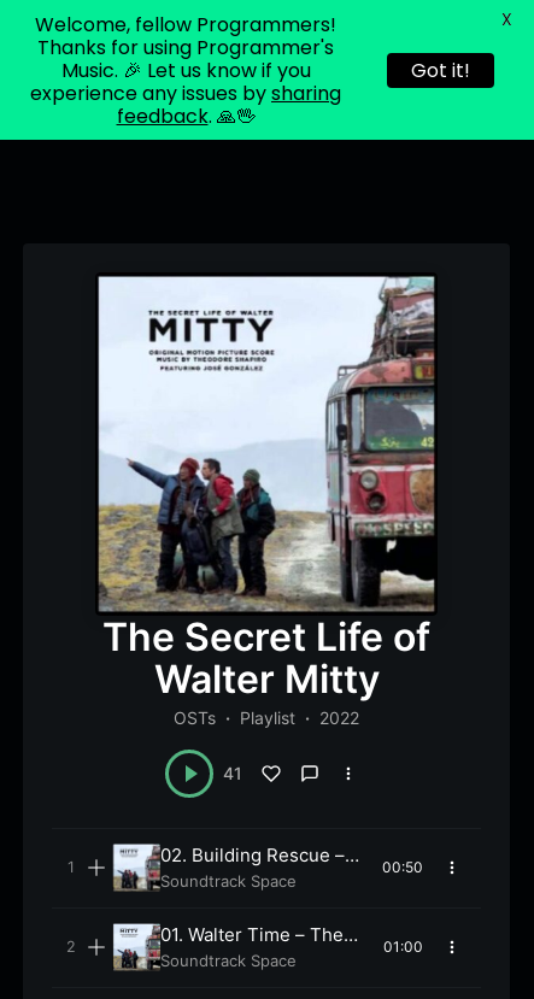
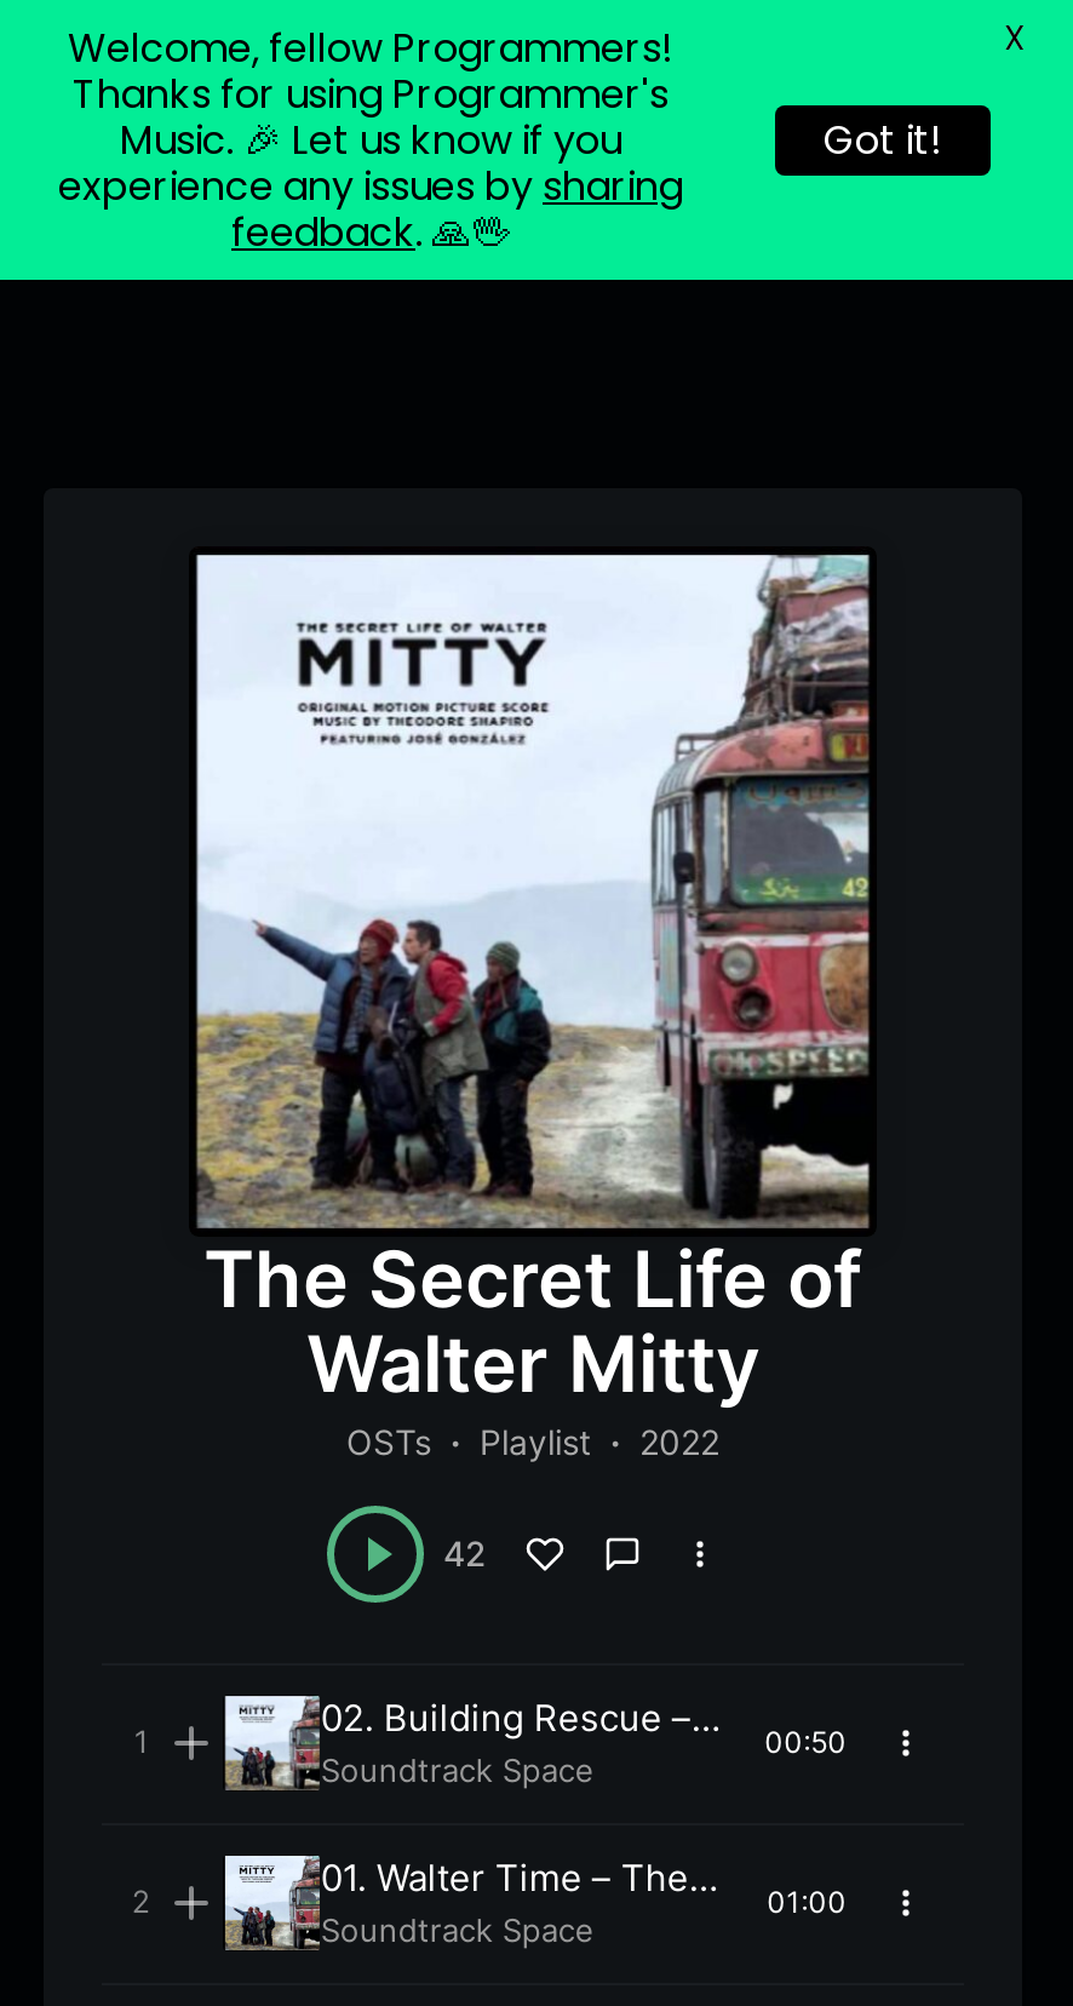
[223,763,242,783] 41 -> [443,1532,487,1574] 42

